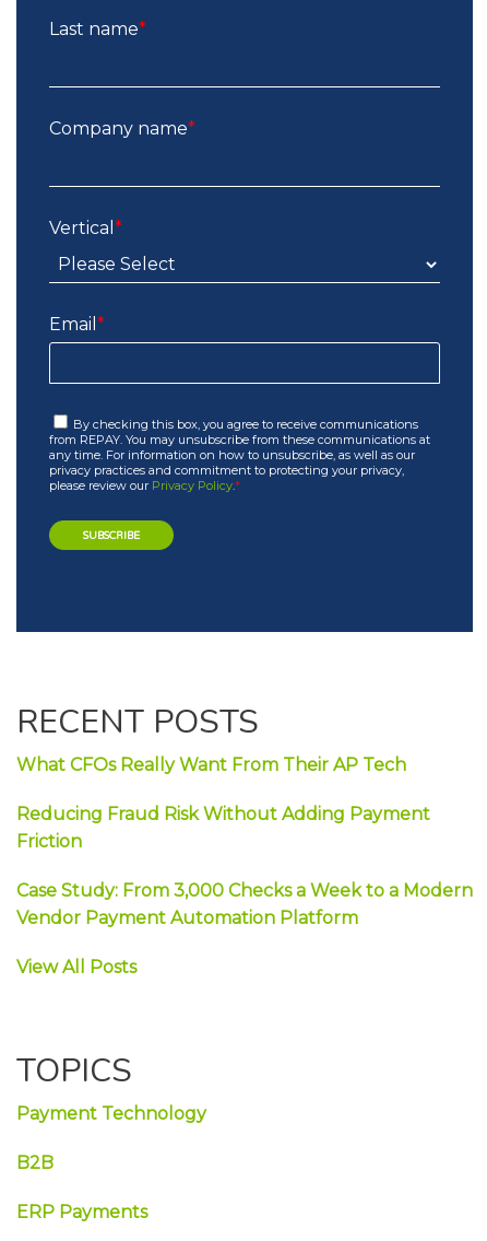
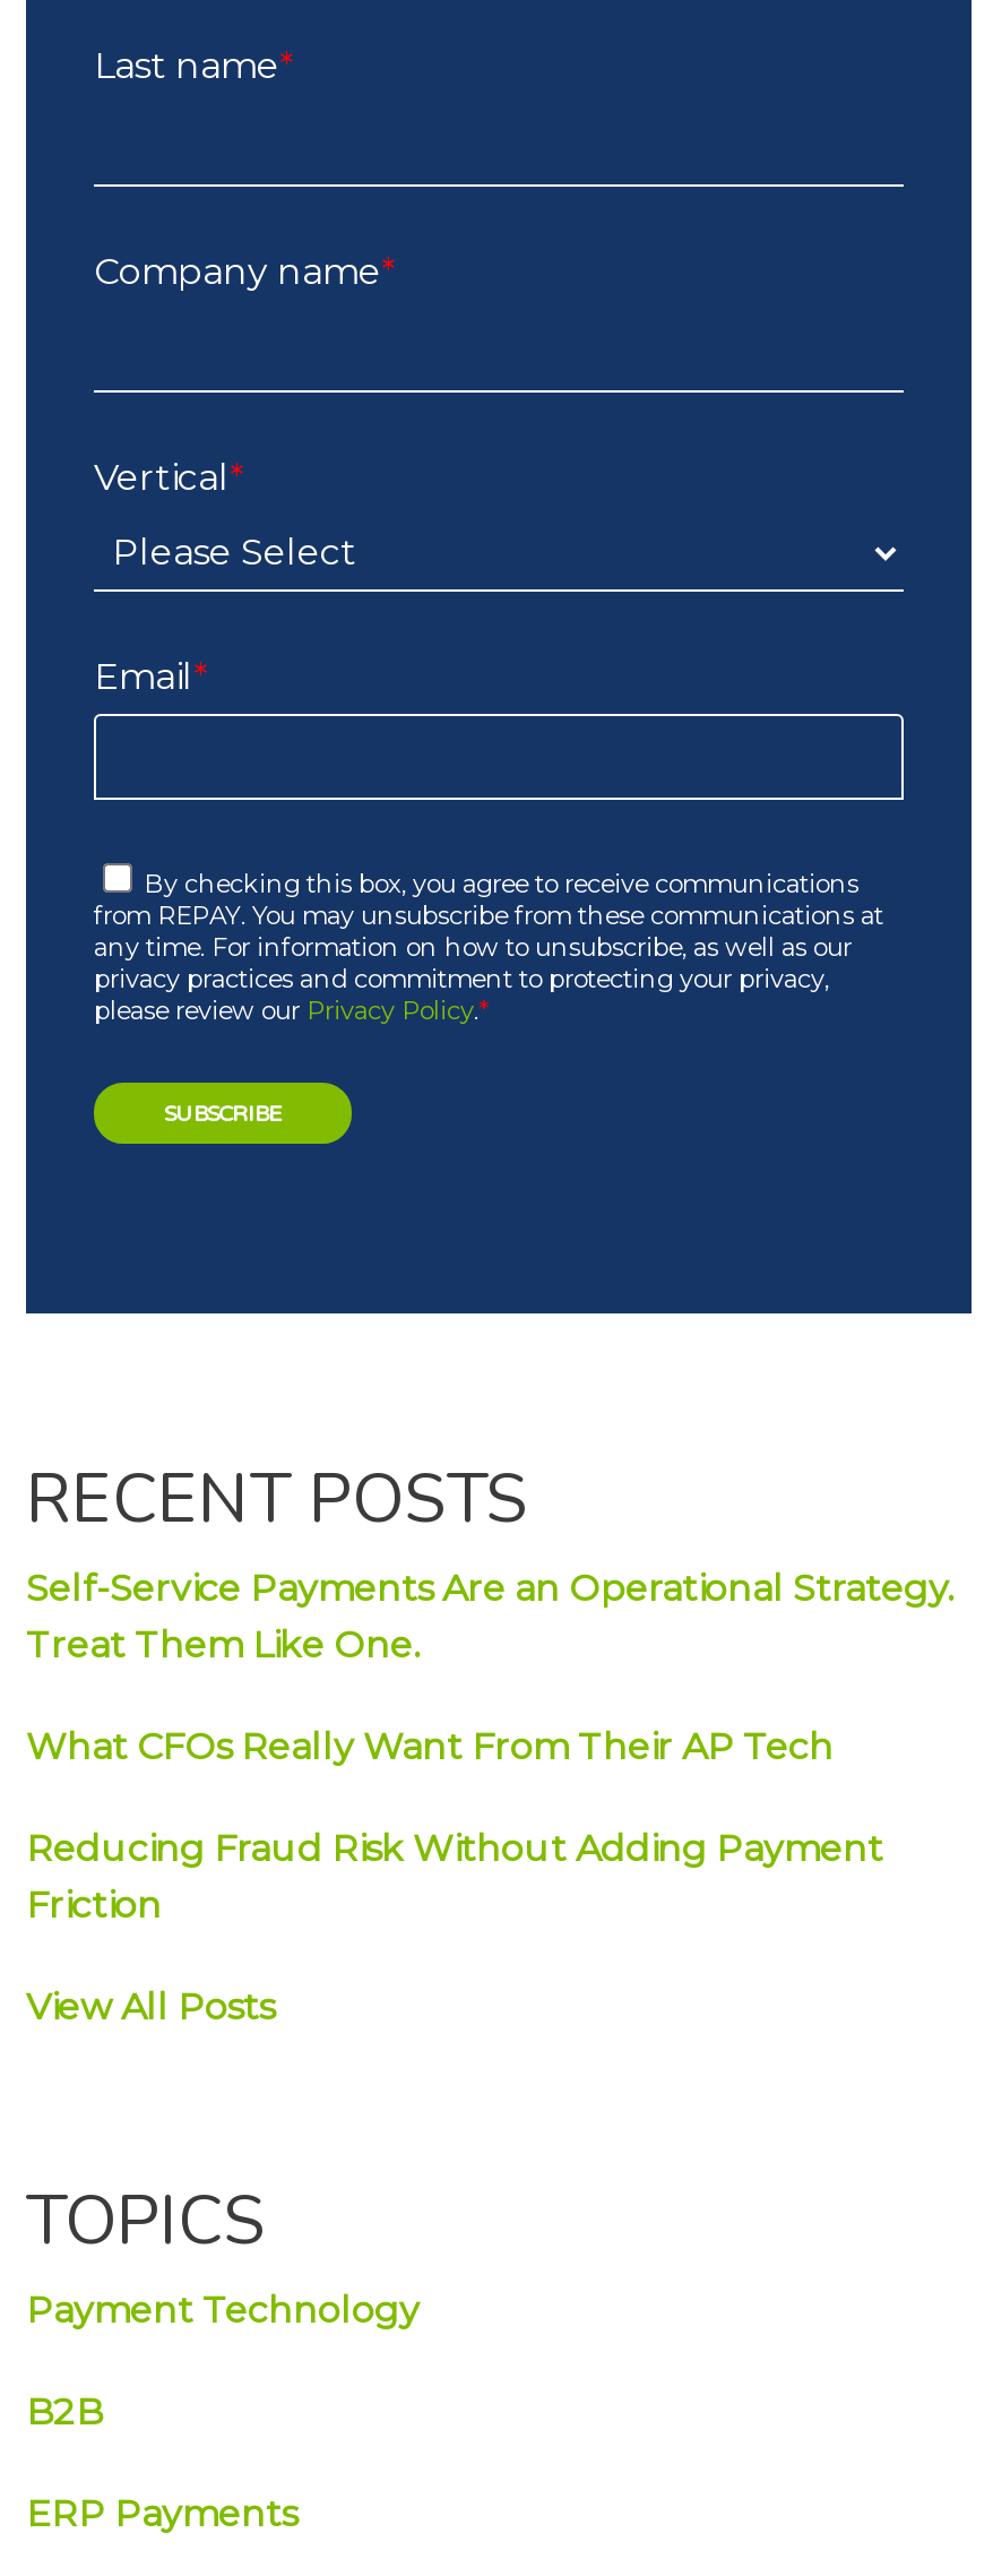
none -> [26,1567,953,1667] Self-Service Payments Are an Operational Strategy. | Treat Them Like One.
moved [16,755,430,852] -> [26,1726,883,1927]: What CFOs Really Want From Their AP Tech | Reducing Fraud Risk Without Adding Payment | Friction
[16,880,473,929] Case Study: From 3,000 Checks a Week to a Modern | Vendor Payment Automation Platform -> none

